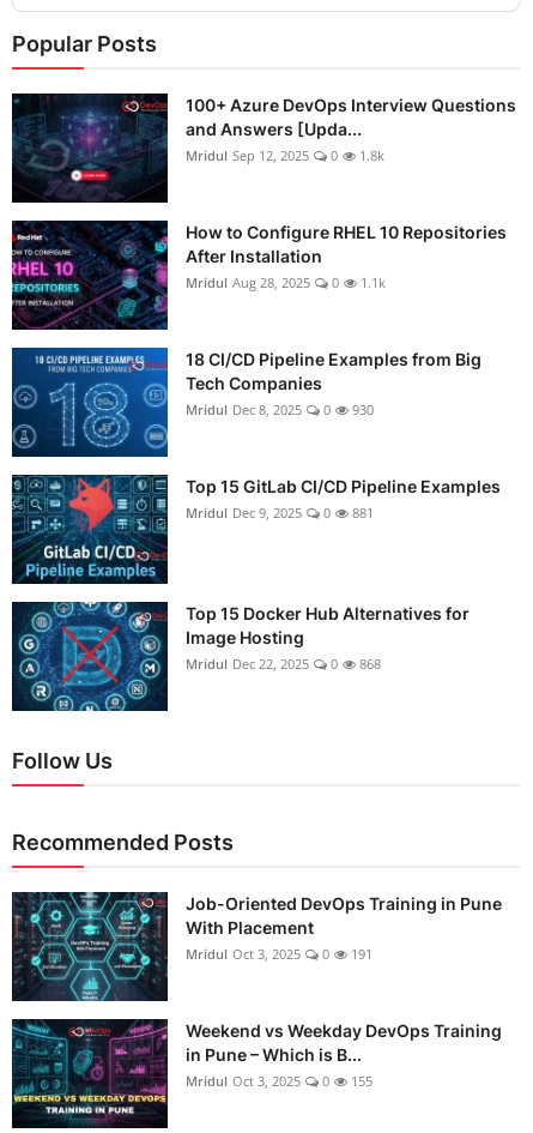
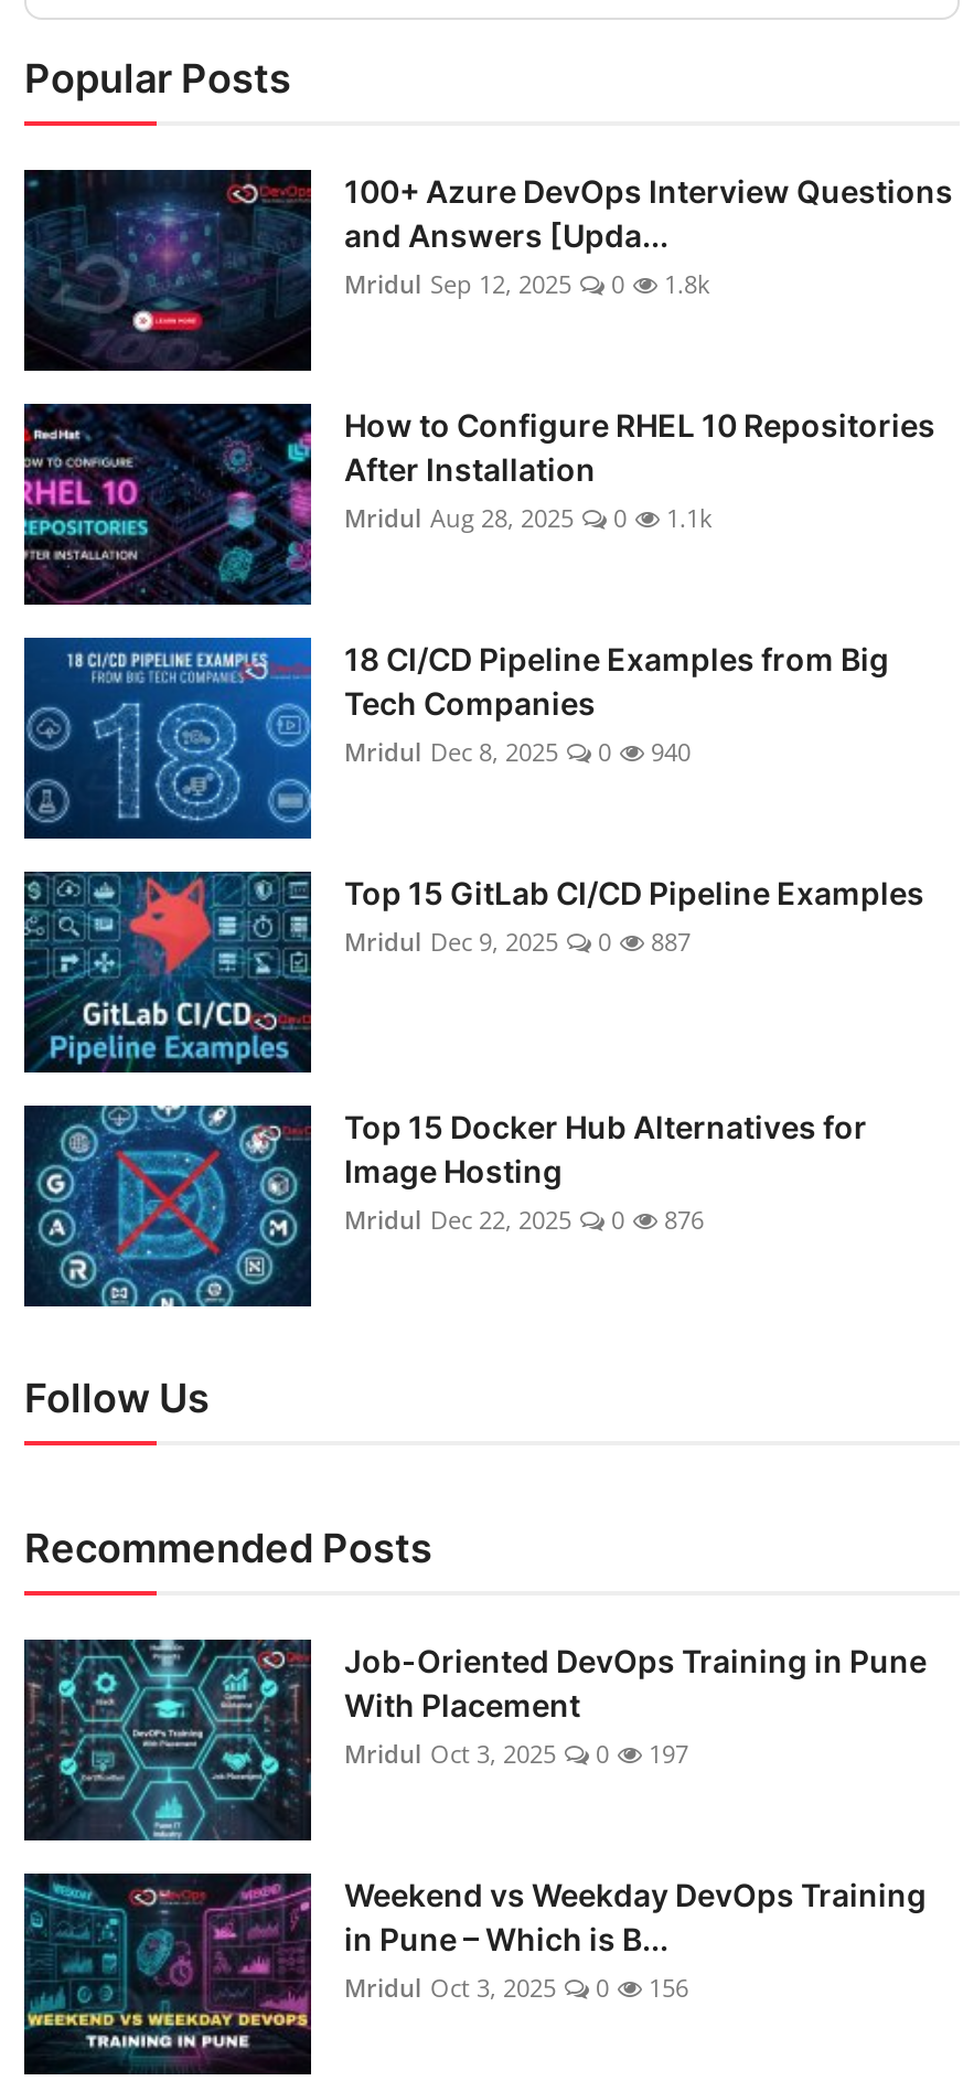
[186,401,374,419] Mridul Dec 8, 2025 0 930 -> [344,736,691,769] Mridul Dec 8, 2025 0 940
[186,504,374,522] Mridul Dec 9, 2025 0 881 -> [344,926,691,959] Mridul Dec 9, 2025 0 887
[186,655,381,673] Mridul Dec 22, 2025 0 868 -> [344,1204,704,1237] Mridul Dec 22, 2025 0 876
[186,945,373,963] Mridul Oct 3, 2025 0 191 -> [344,1738,688,1771] Mridul Oct 3, 2025 0 197
[186,1072,373,1090] Mridul Oct 3, 2025 0 155 -> [344,1972,688,2005] Mridul Oct 3, 2025 0 156

